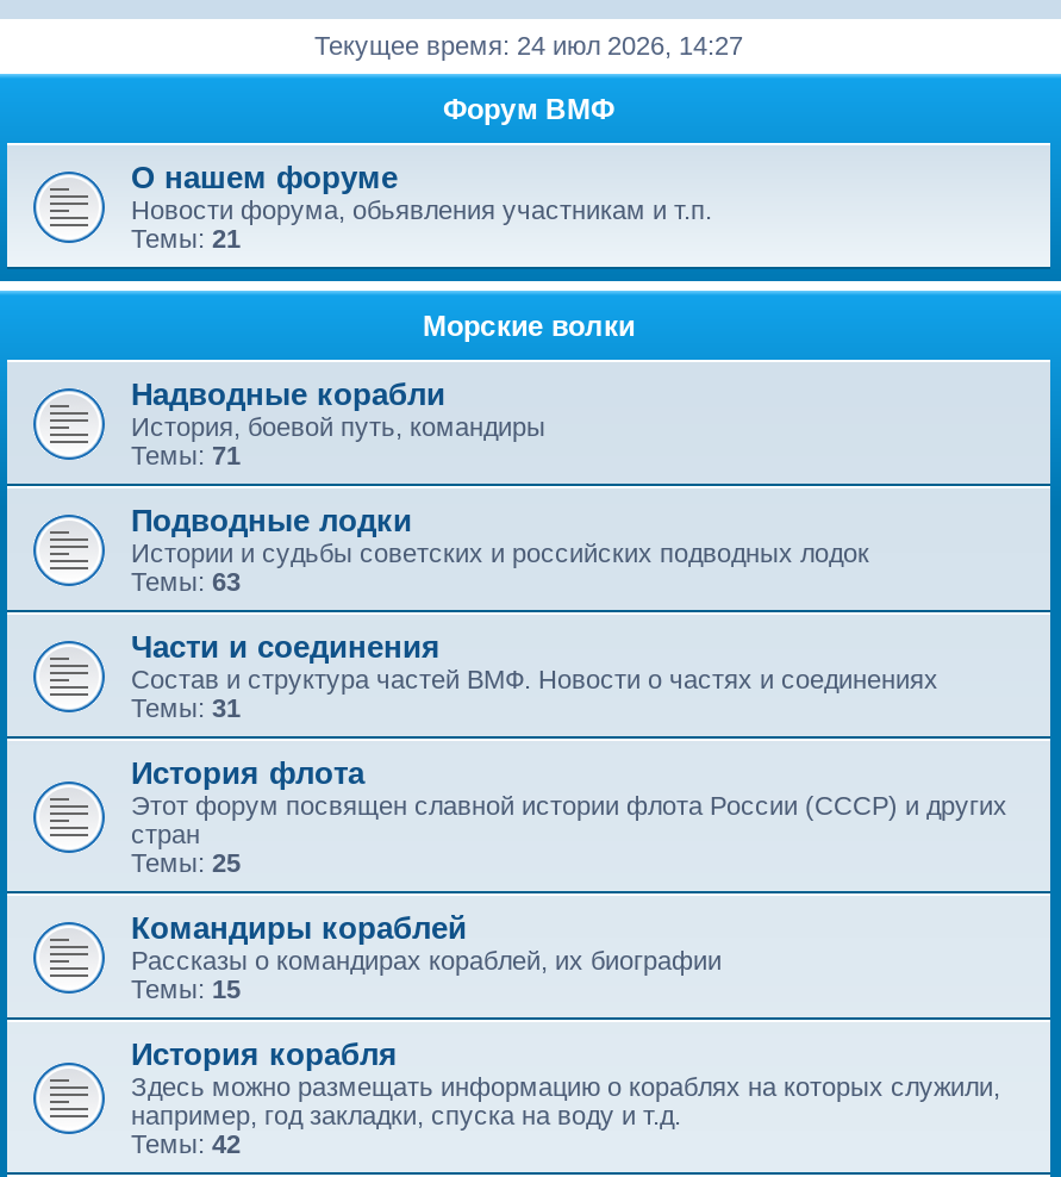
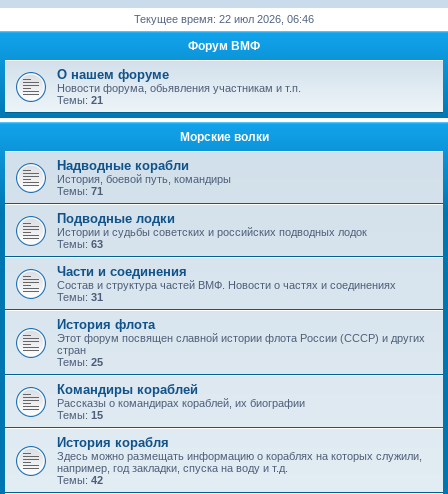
[314,31,743,60] Текущее время: 24 июл 2026, 14:27 -> [134,13,314,25] Текущее время: 22 июл 2026, 06:46

